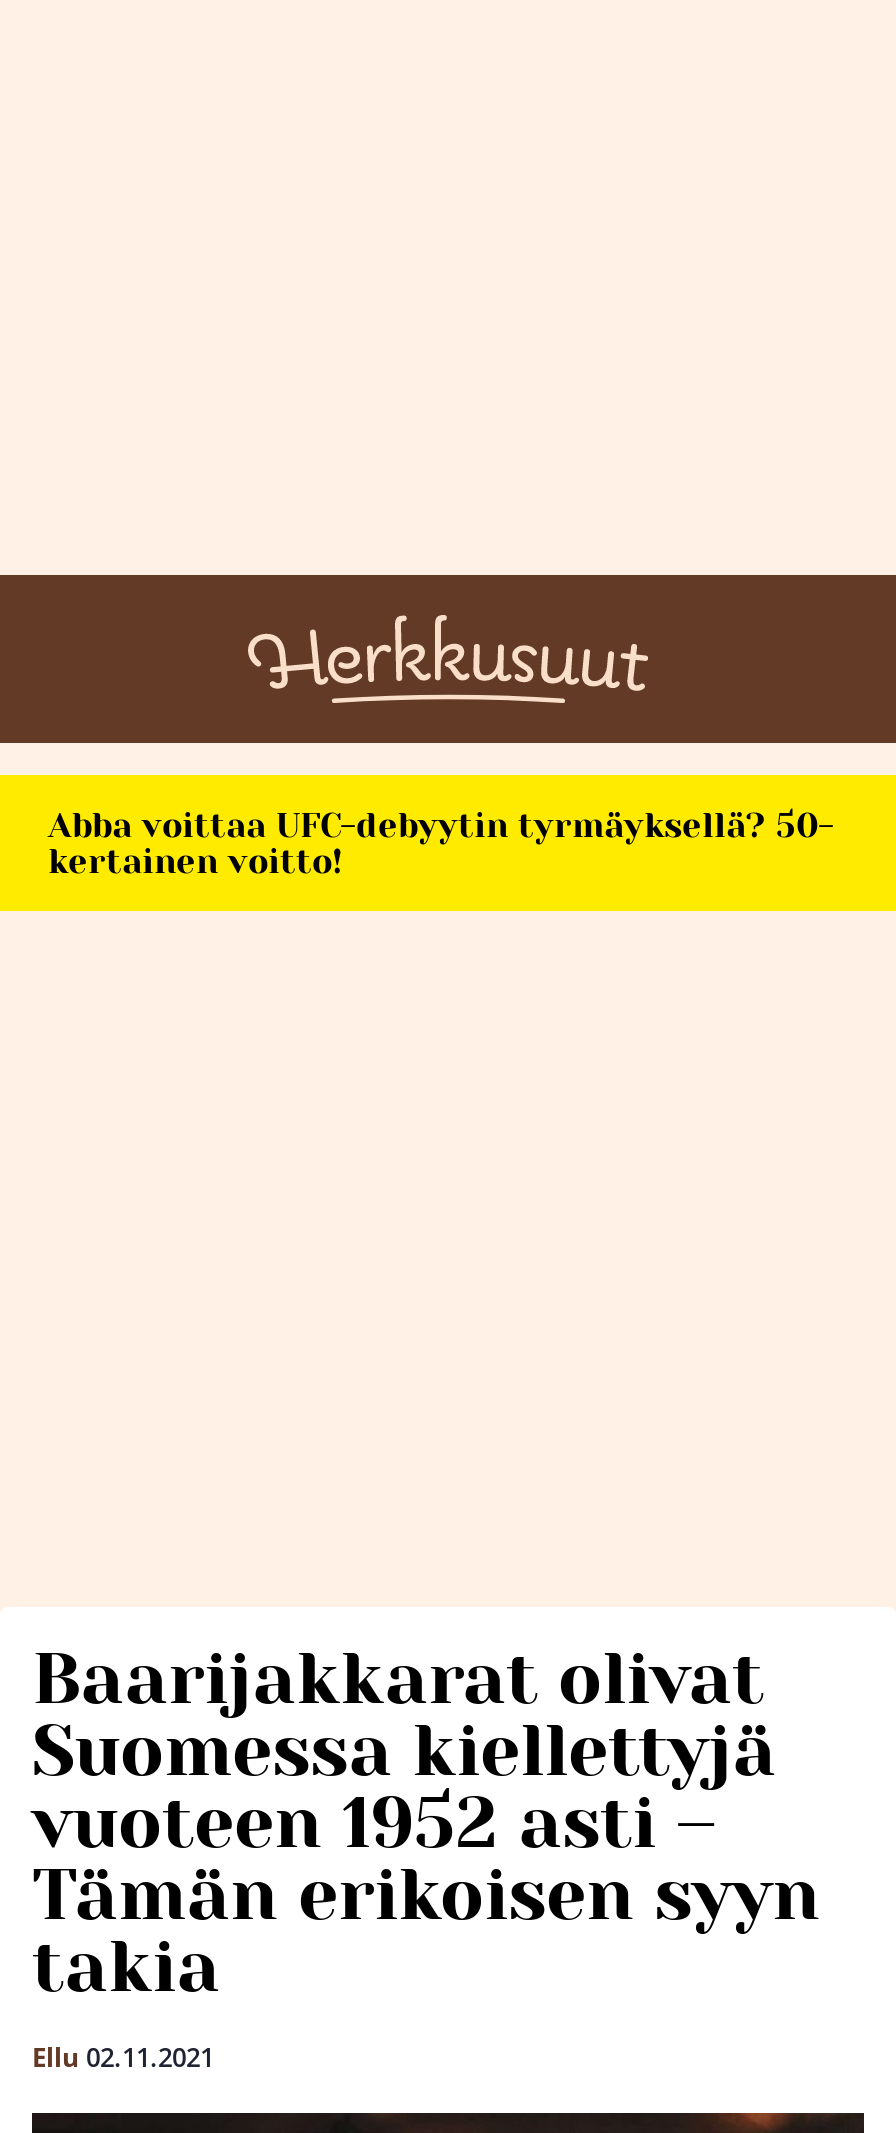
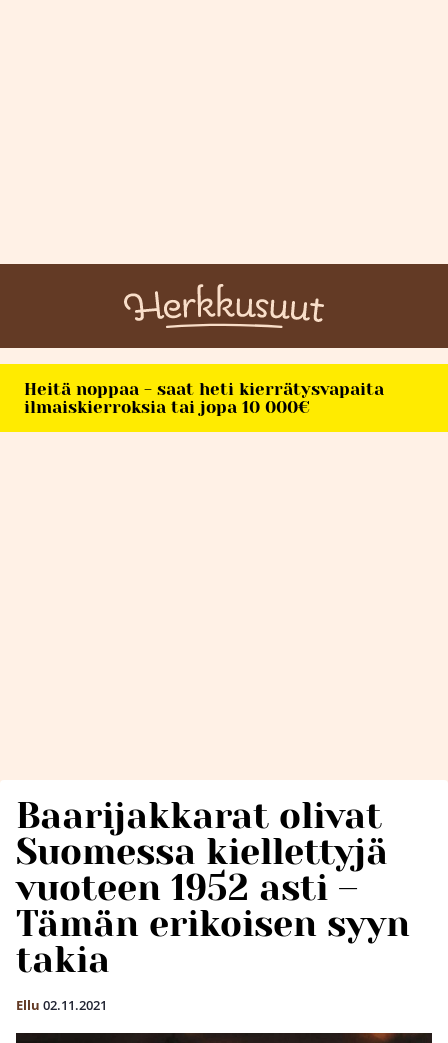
[48,805,834,881] Abba voittaa UFC-debyytin tyrmäyksellä? 50- | kertainen voitto! -> [24,379,384,417] Heitä noppaa - saat heti kierrätysvapaita | ilmaiskierroksia tai jopa 10 000€

